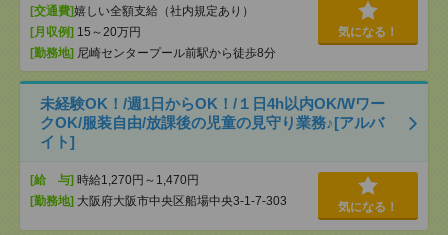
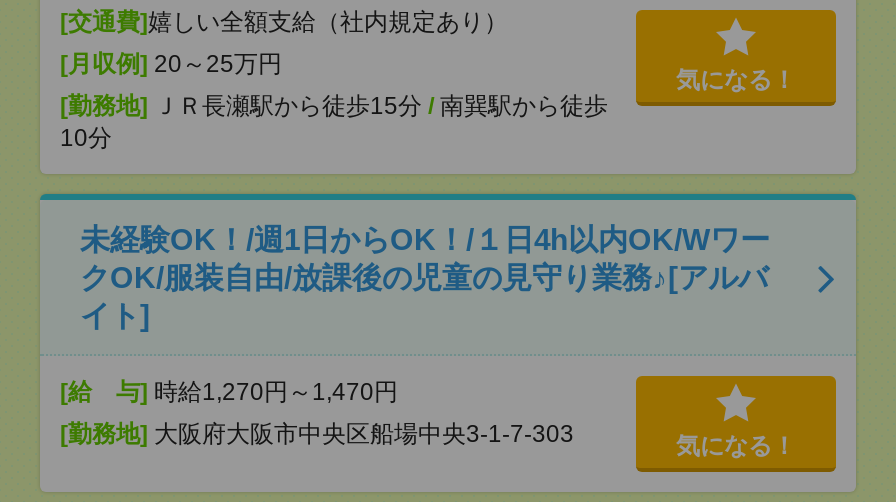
[30,25,141,39] [月収例] 15～20万円 -> [60,50,282,78] [月収例] 20～25万円
[30,46,276,60] [勤務地]尼崎センタープール前駅から徒歩8分 -> [60,92,608,152] [勤務地]ＪＲ長瀬駅から徒歩15分/南巽駅から徒歩 | 10分

